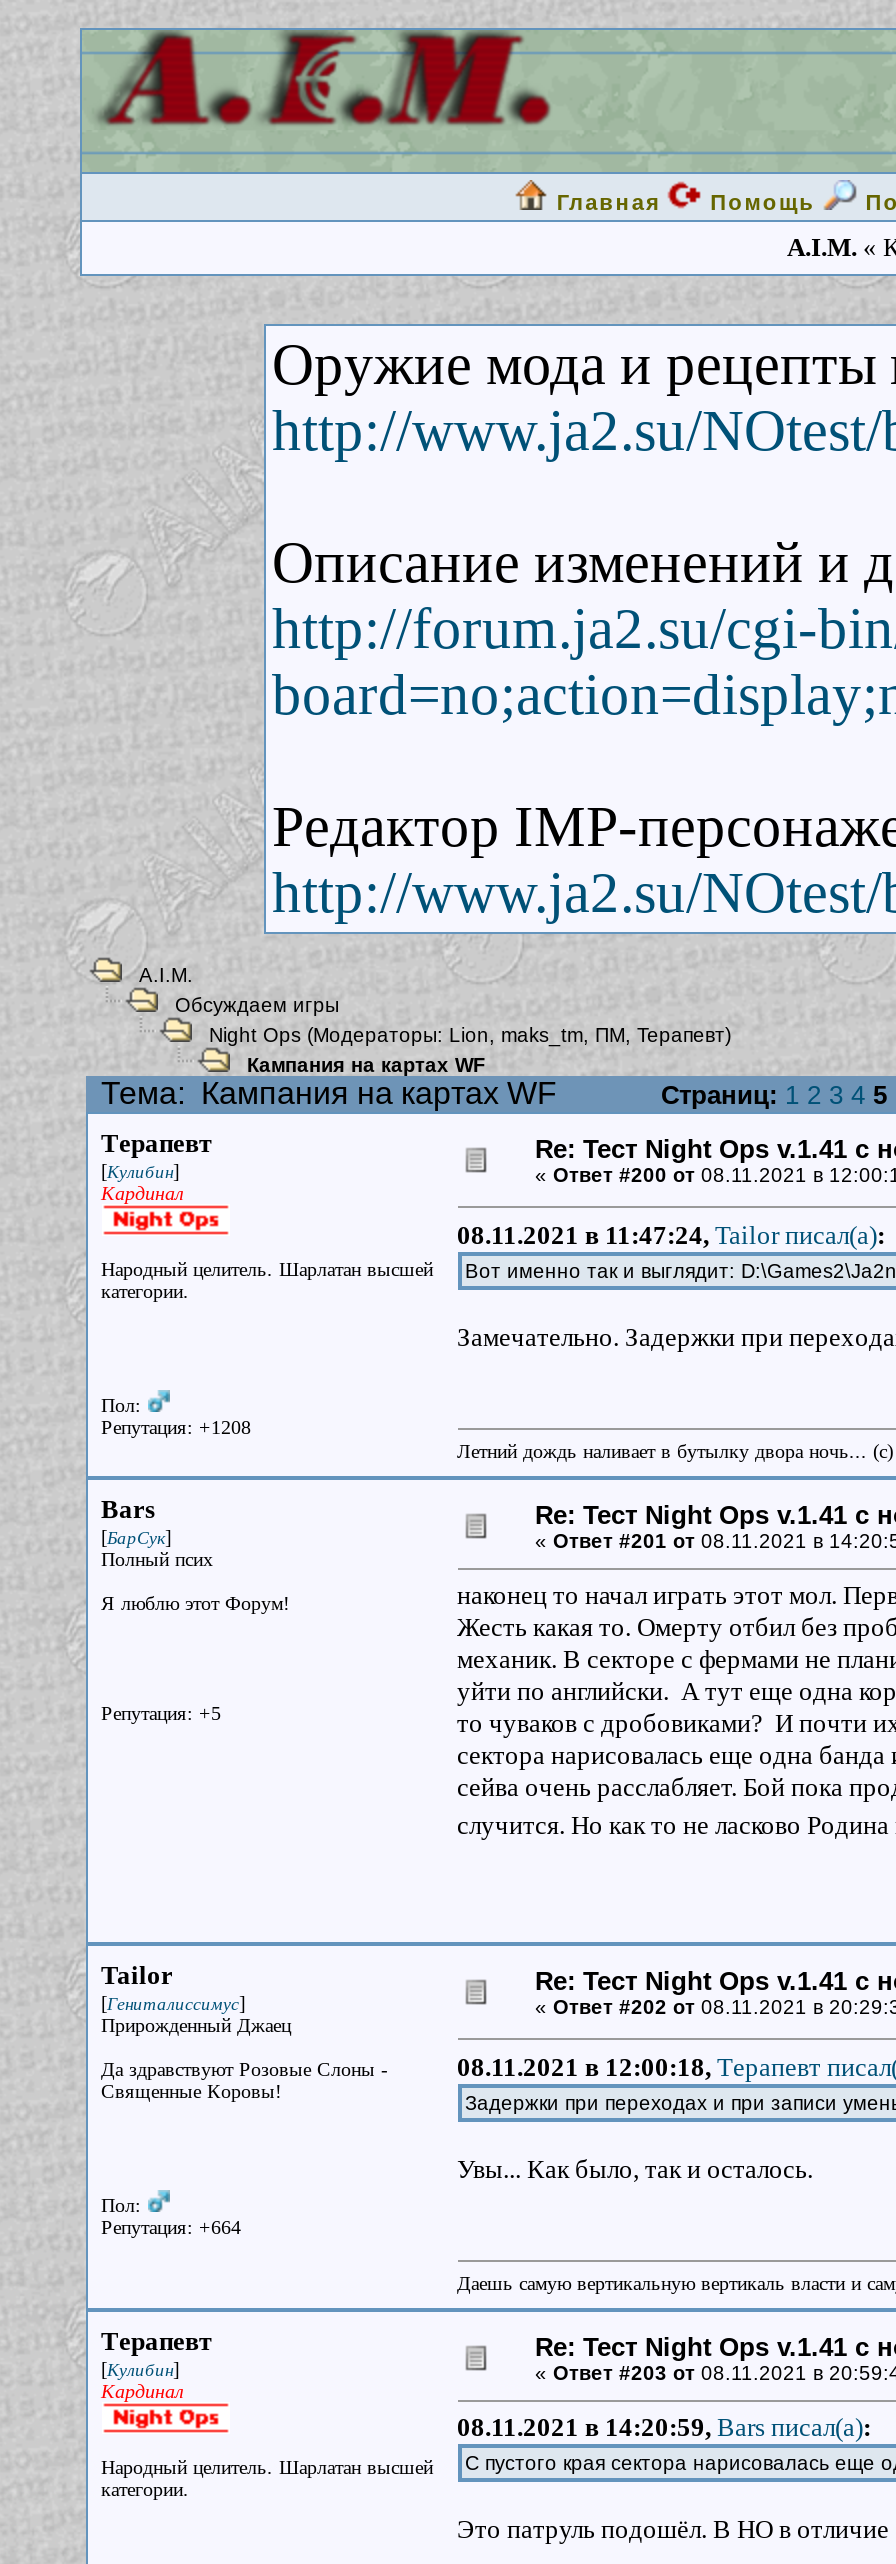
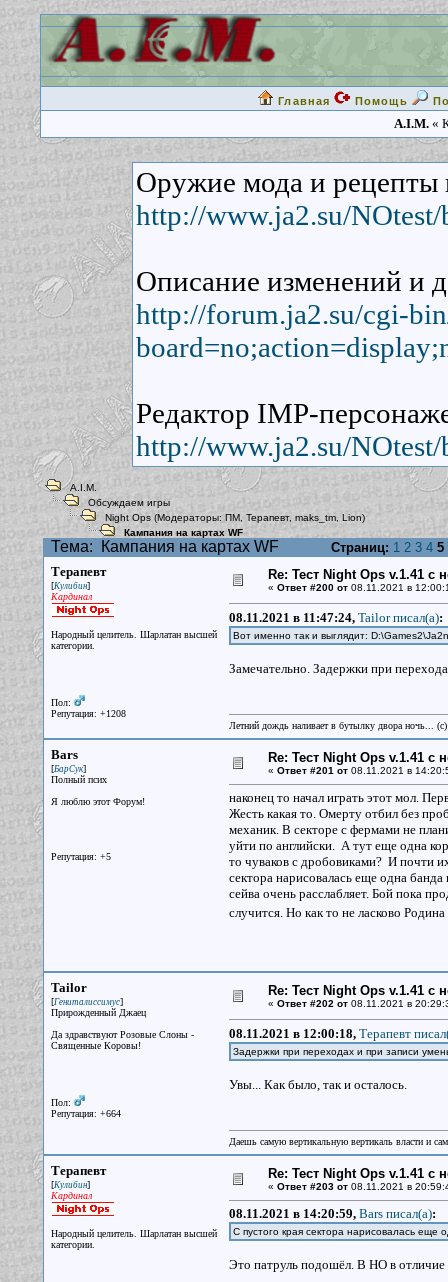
[209,1024,731,1046] Night Ops (Модераторы: Lion, maks_tm, ПМ, Терапевт) -> [104,512,364,523] Night Ops (Модераторы: ПМ, Терапевт, maks_tm, Lion)

